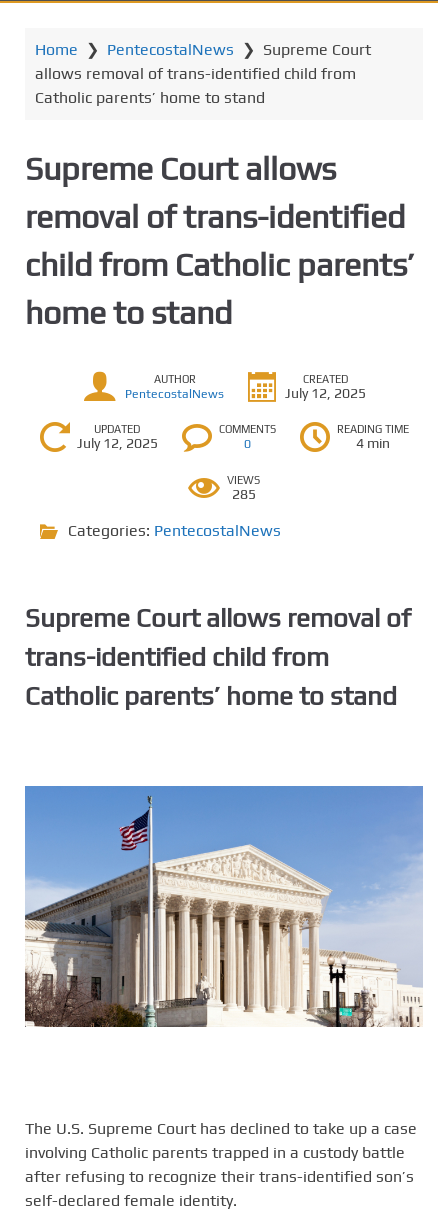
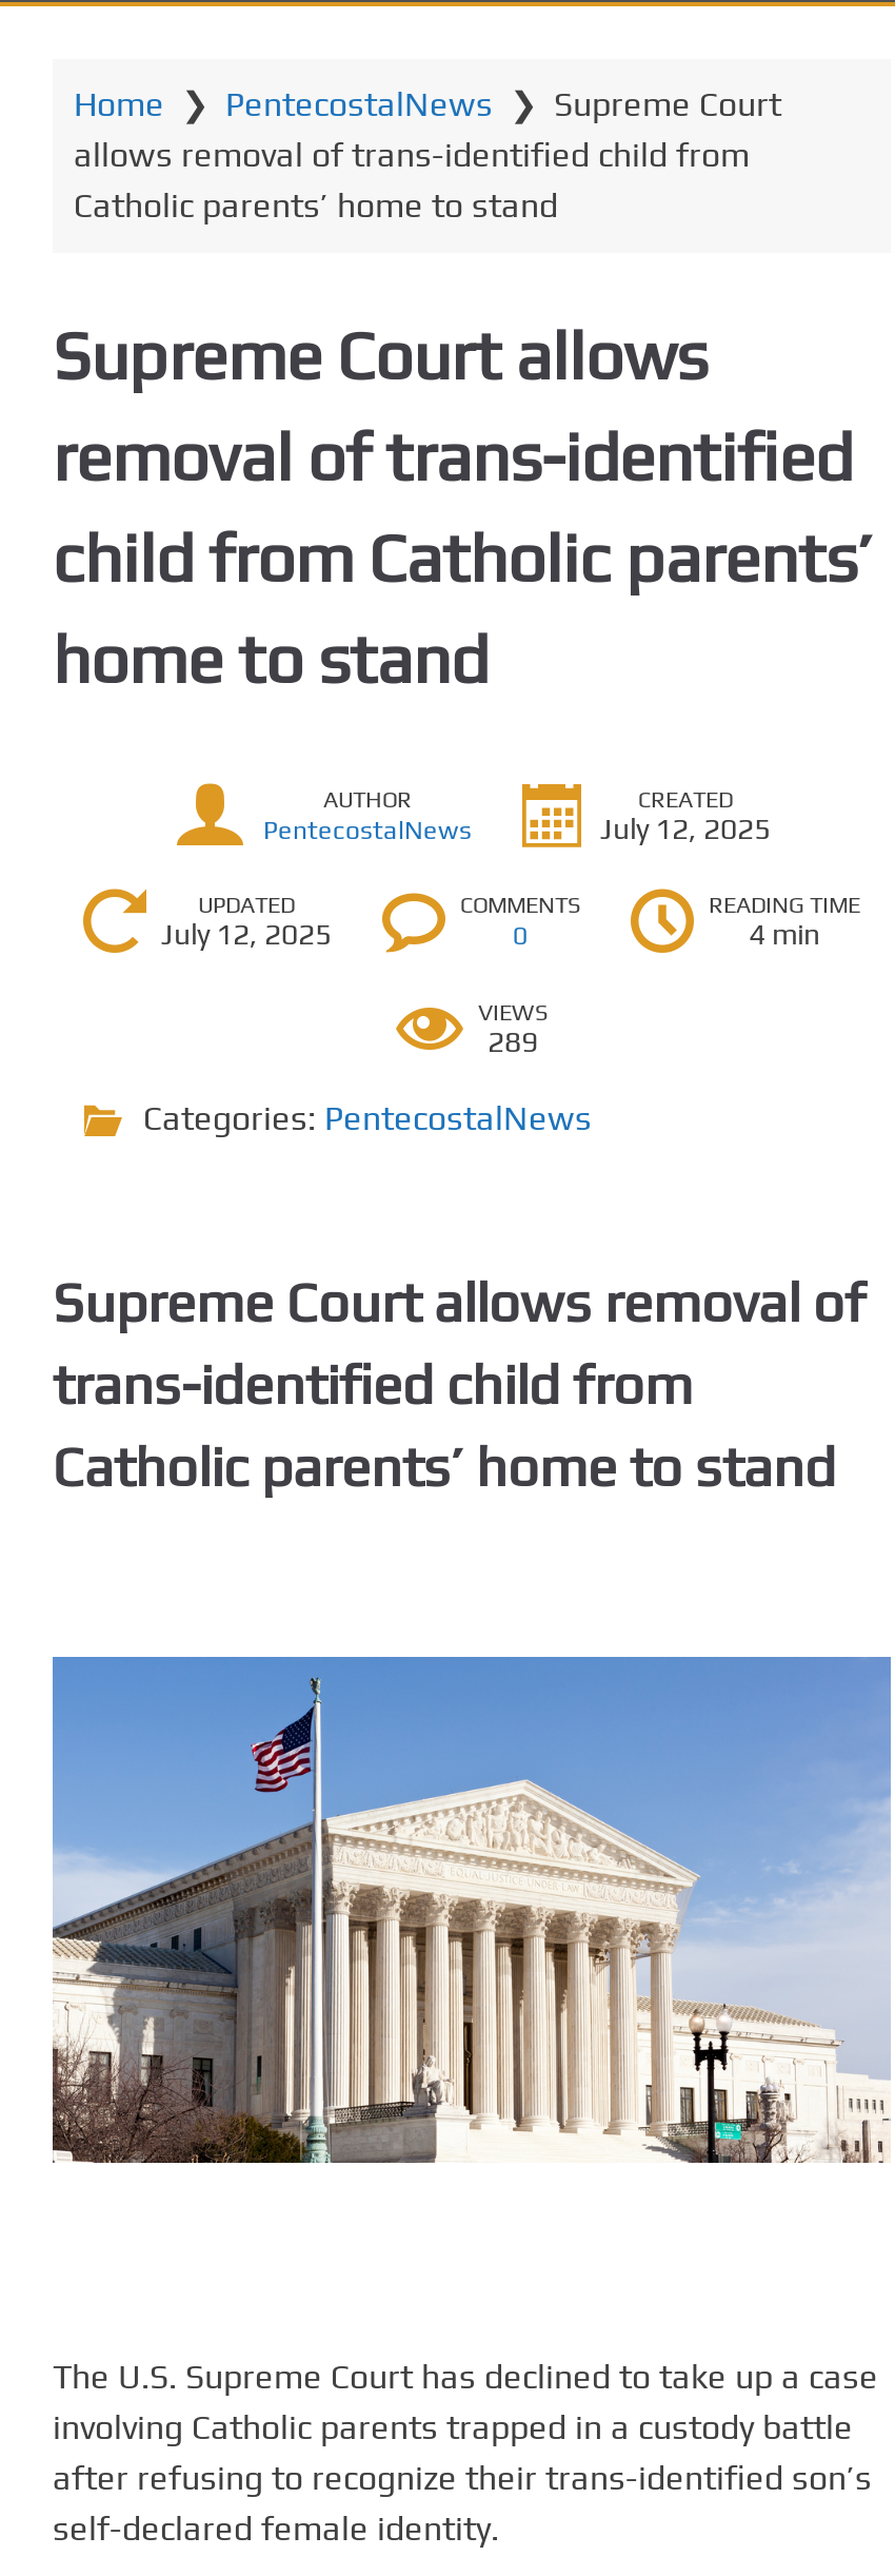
[231,486,255,502] 285 -> [488,1024,538,1058] 289

